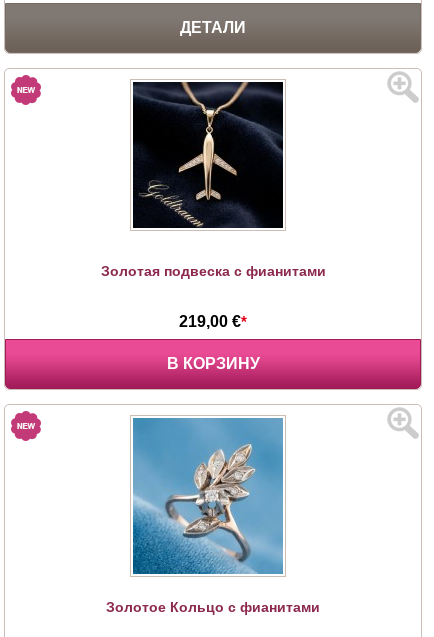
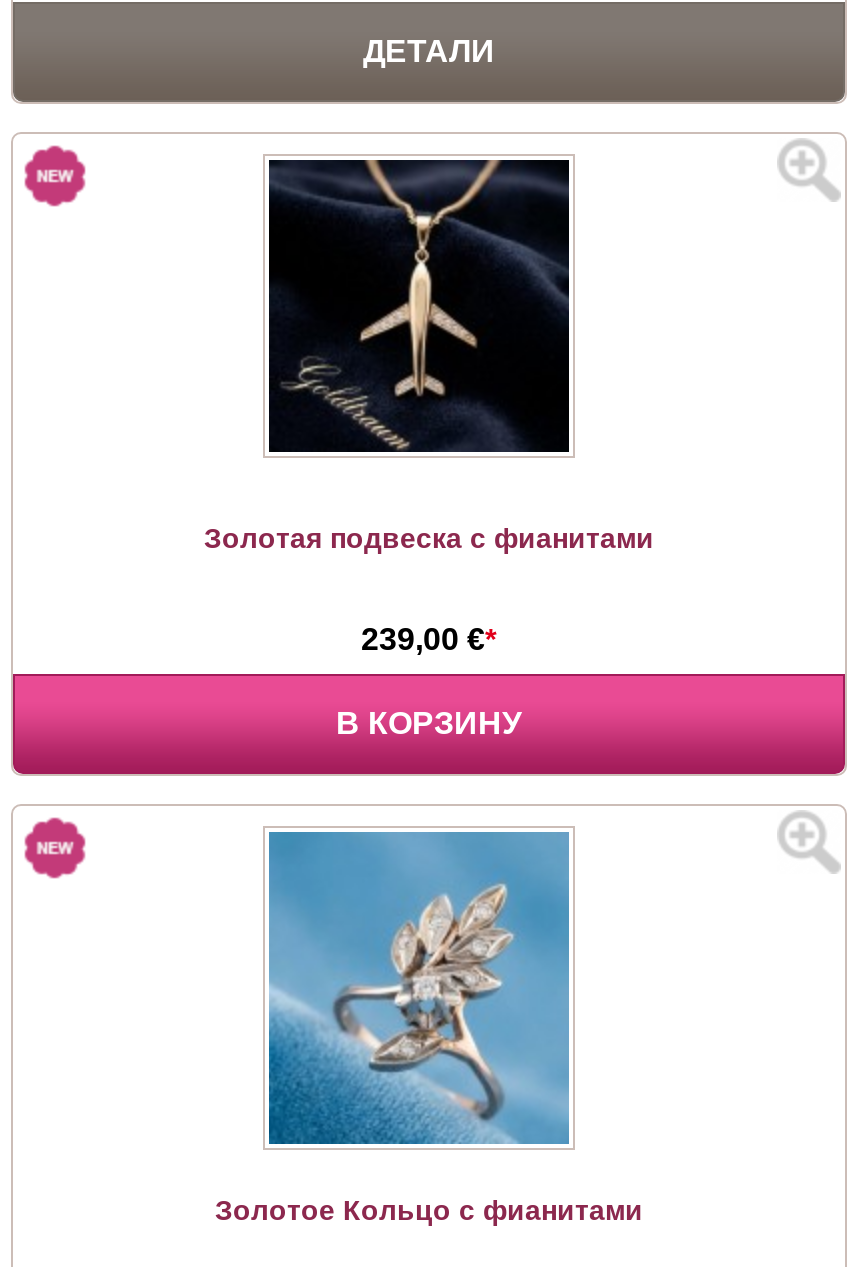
[179,313,247,330] 219,00 €* -> [361,622,497,656] 239,00 €*

